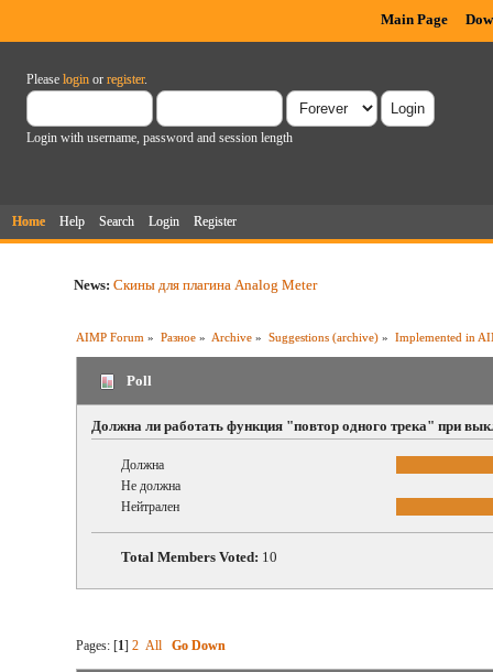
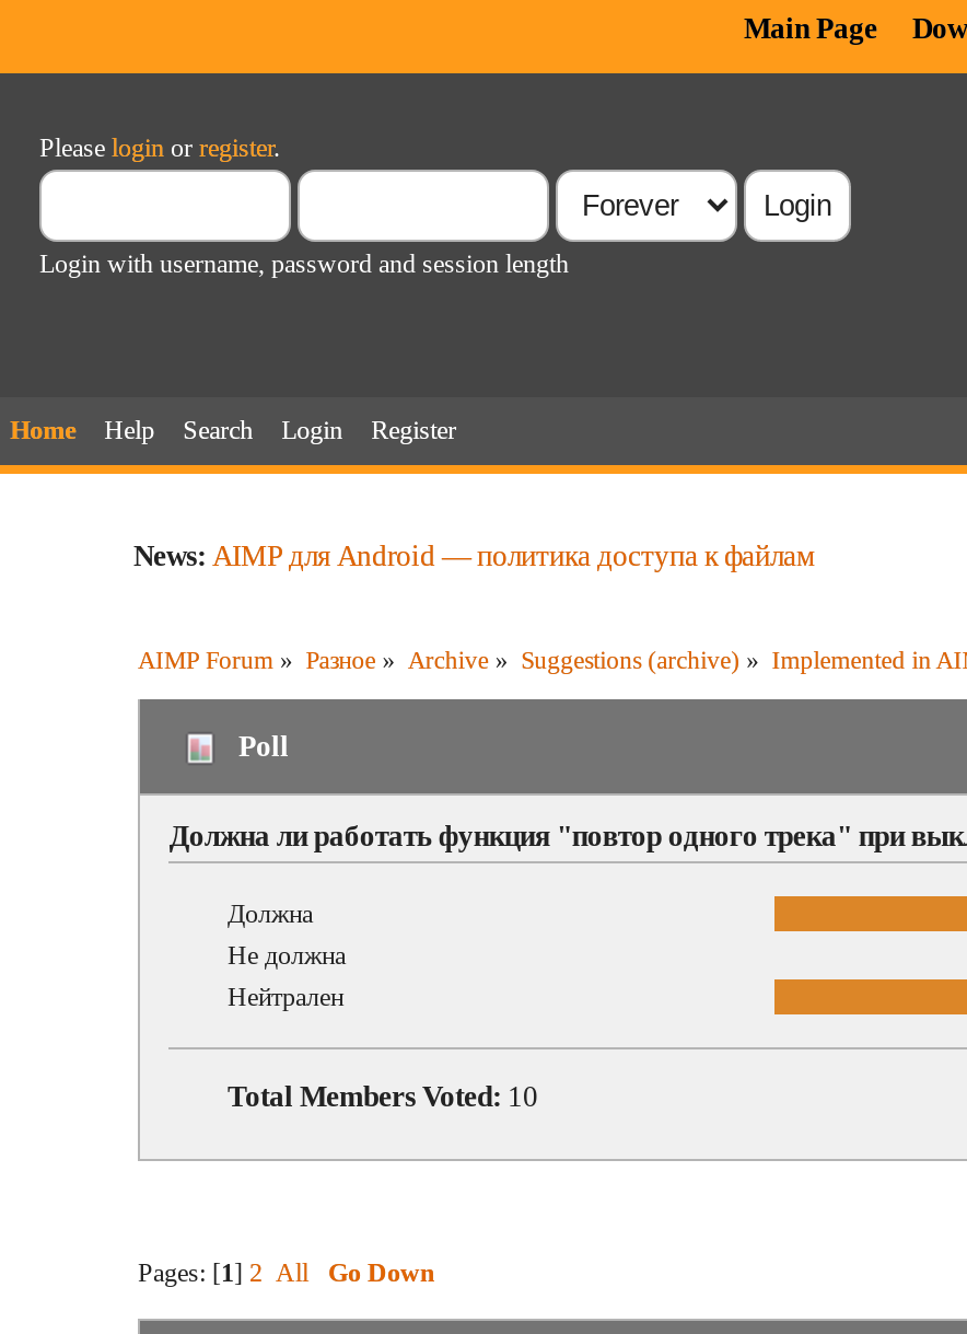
[74,277,317,293] News: Скины для плагина Analog Meter -> [133,540,814,572] News: AIMP для Android — политика доступа к файлам

